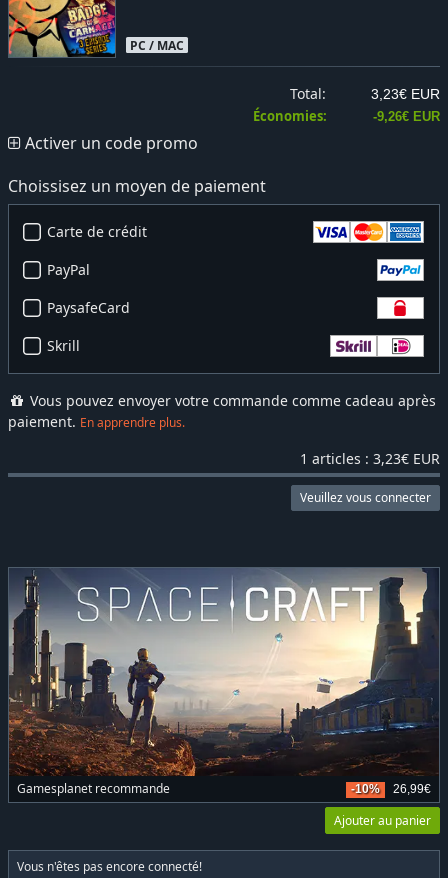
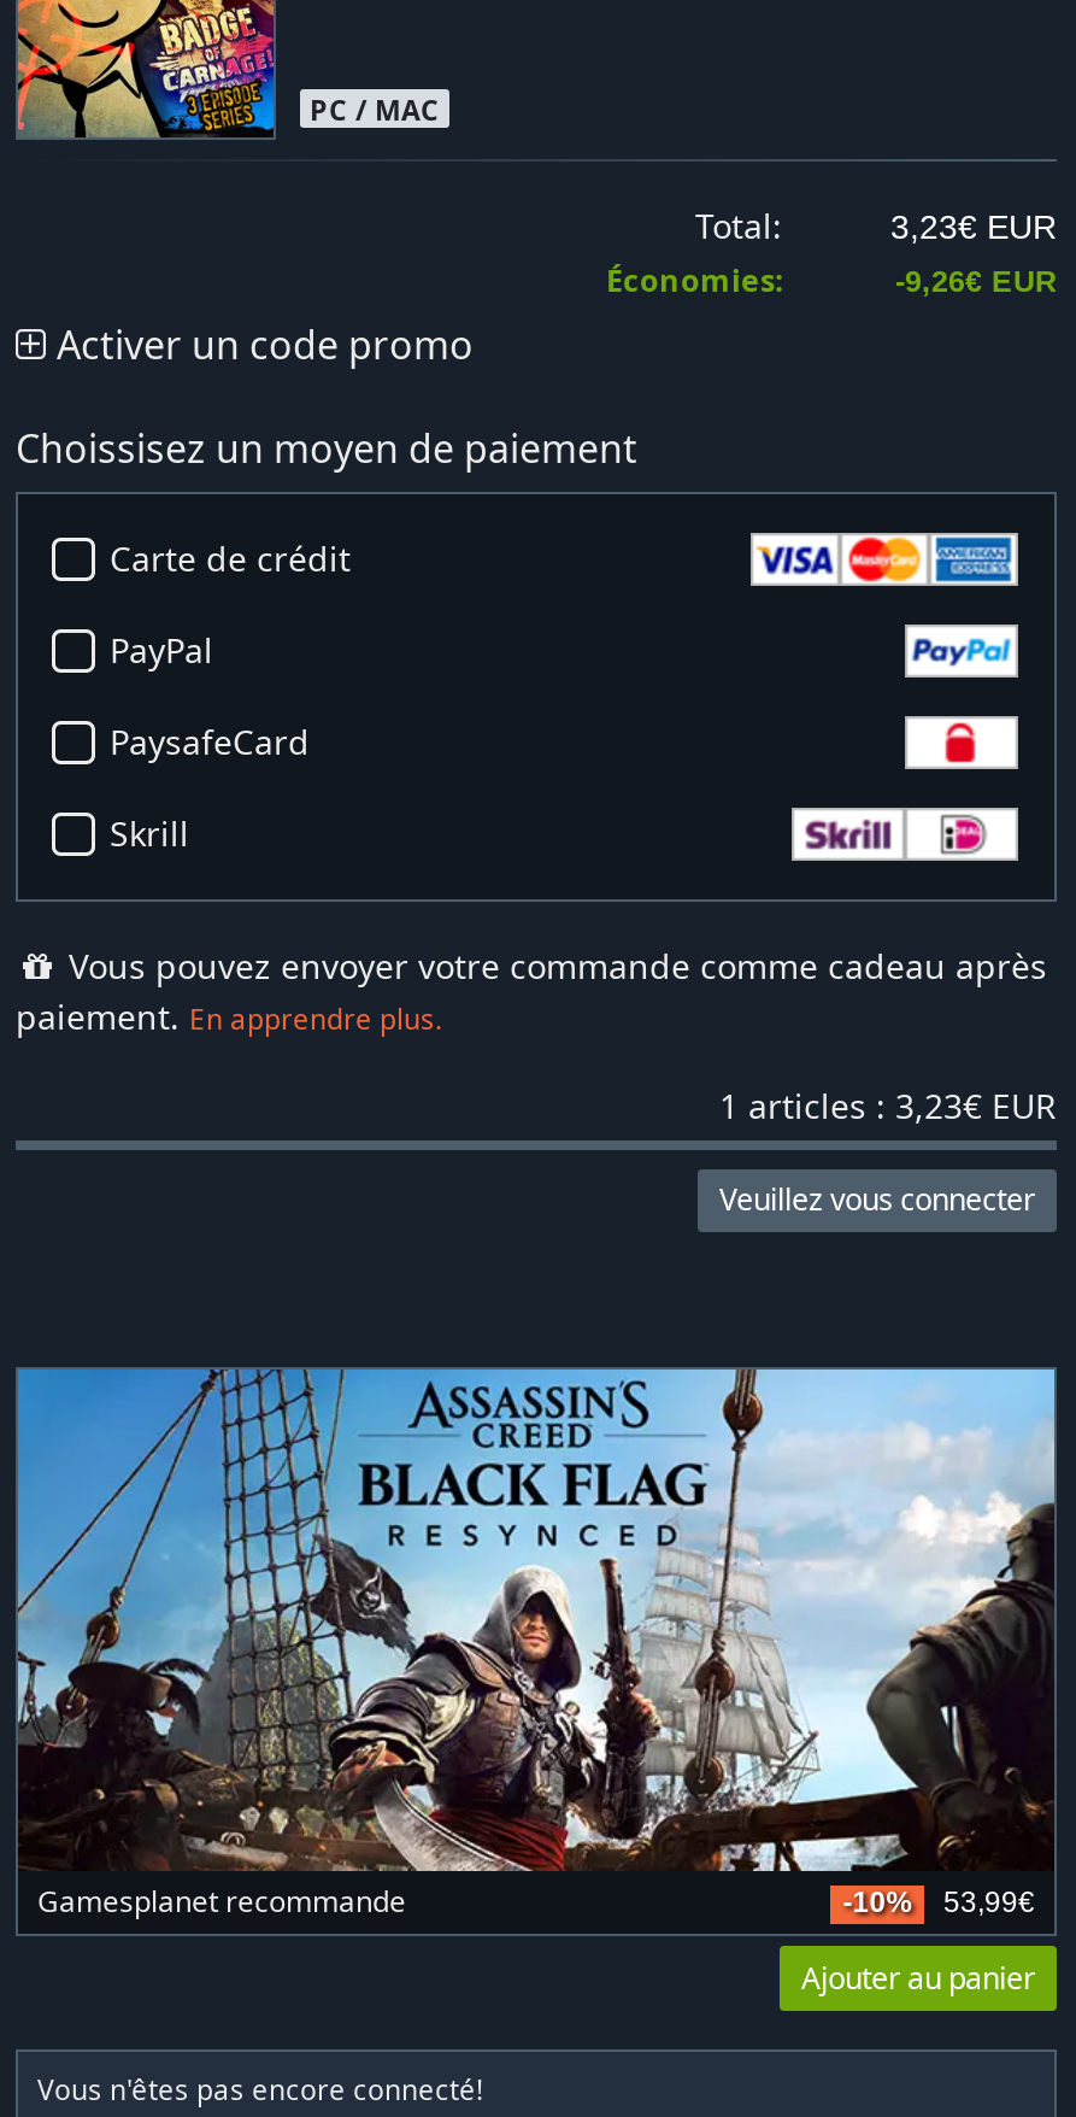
[8,568,439,796] [image] | -10% 26,99€ -> [16,1367,1057,1920] [image] | -10% 53,99€

